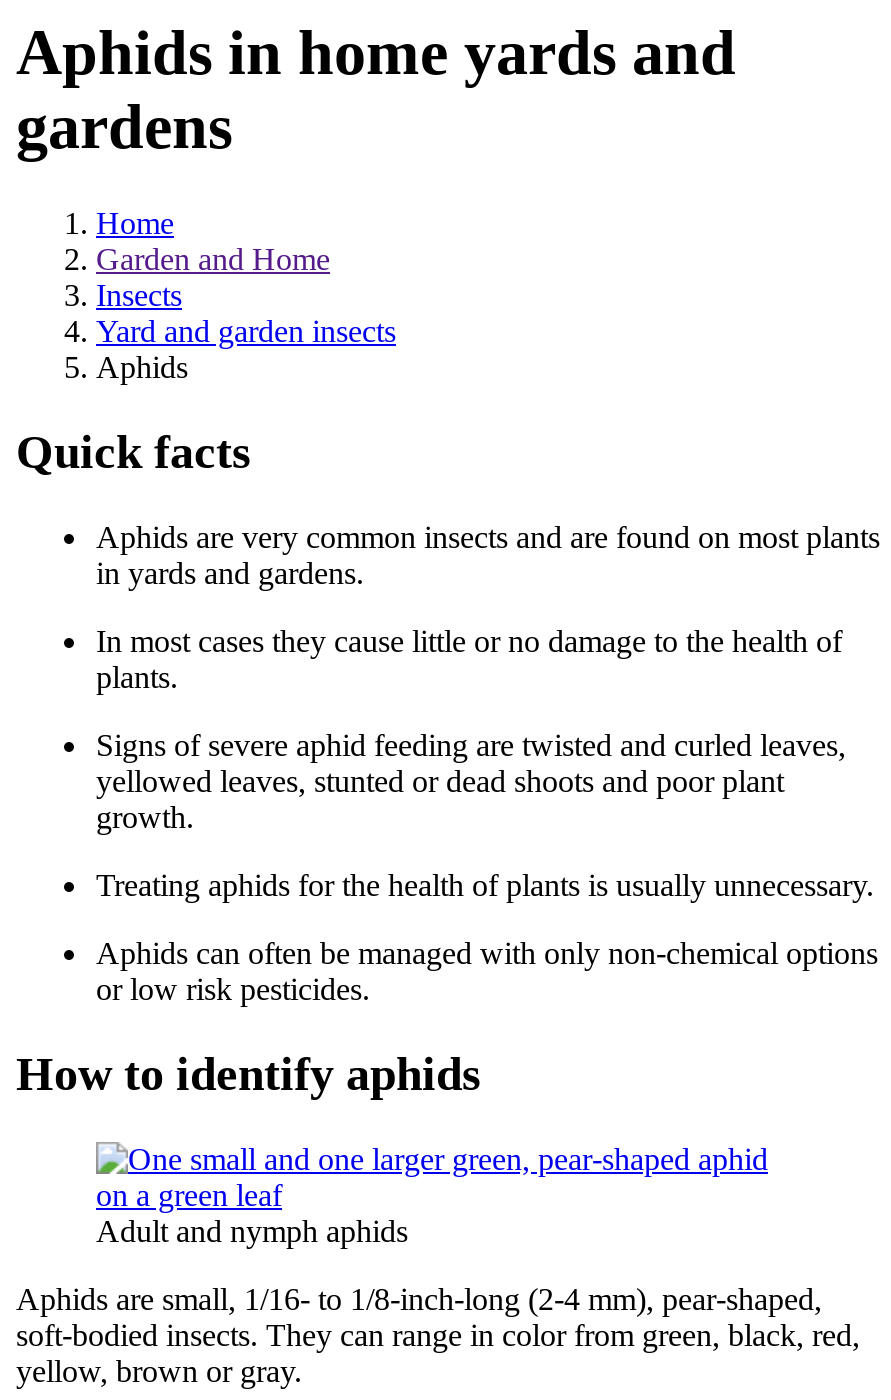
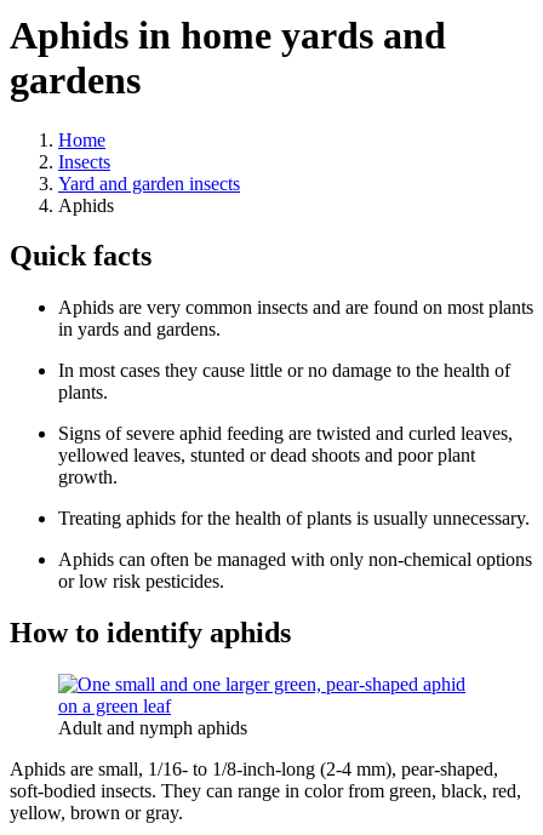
[96,242,330,276] Garden and Home -> none

